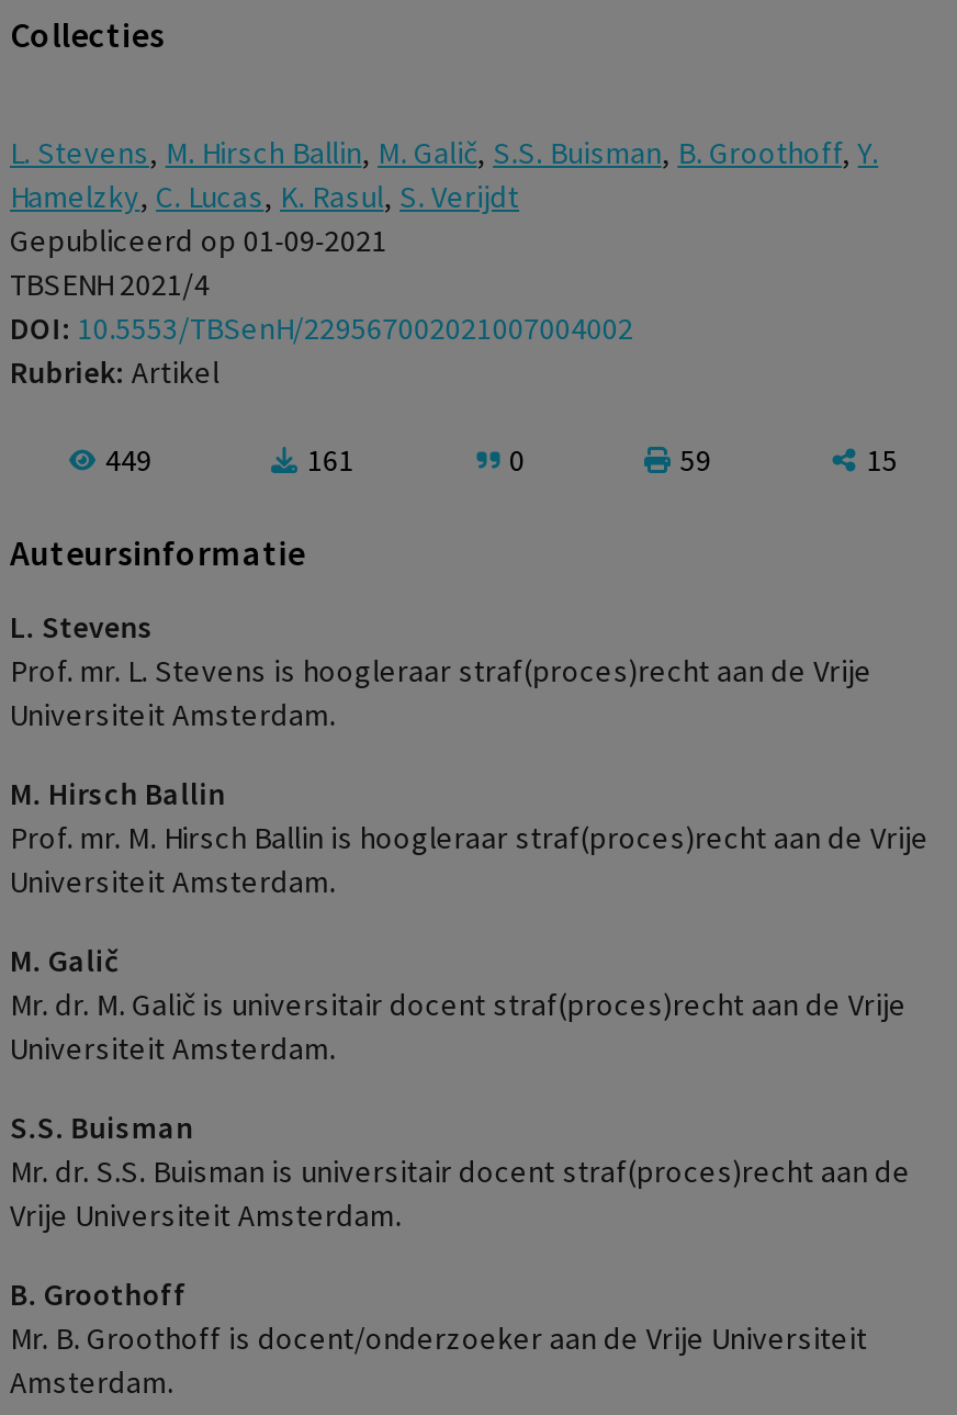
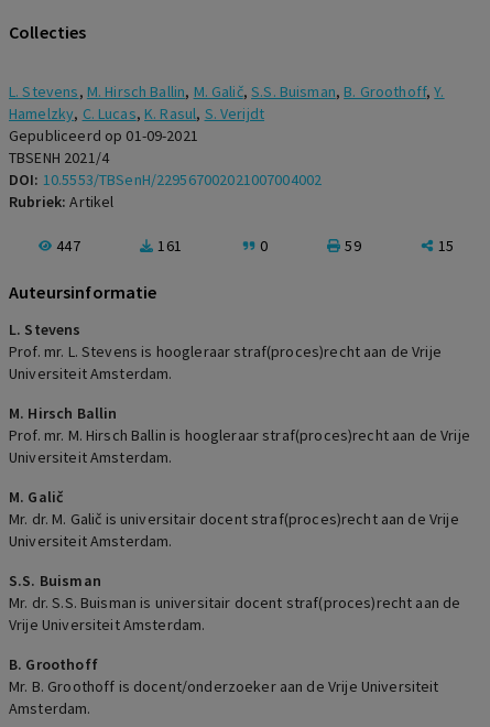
[105,440,152,480] 449 -> [56,236,80,256] 447

